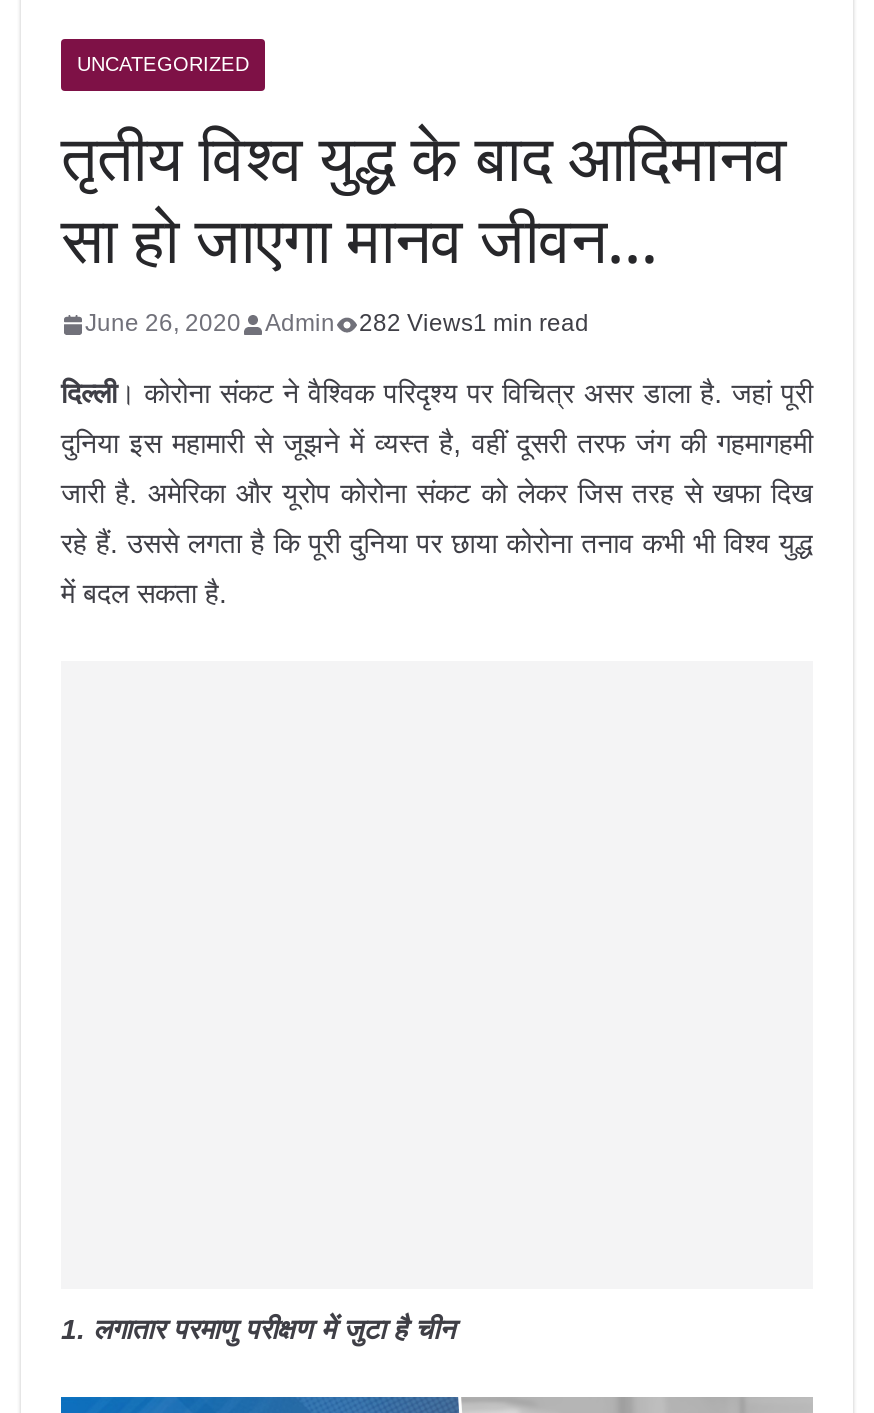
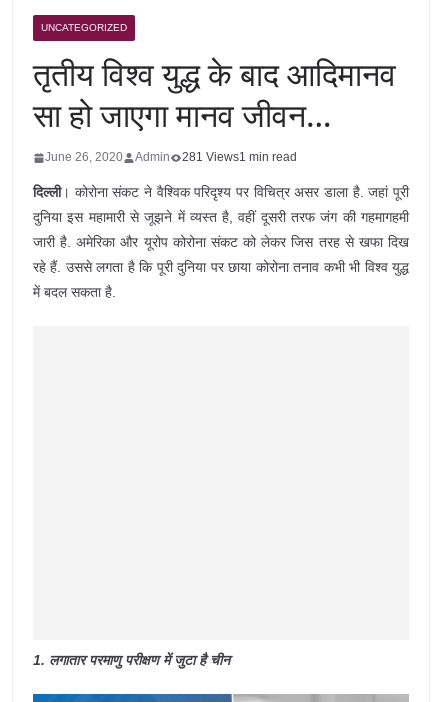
[359,309,589,337] 282 Views1 min read -> [182,150,297,164] 281 Views1 min read

